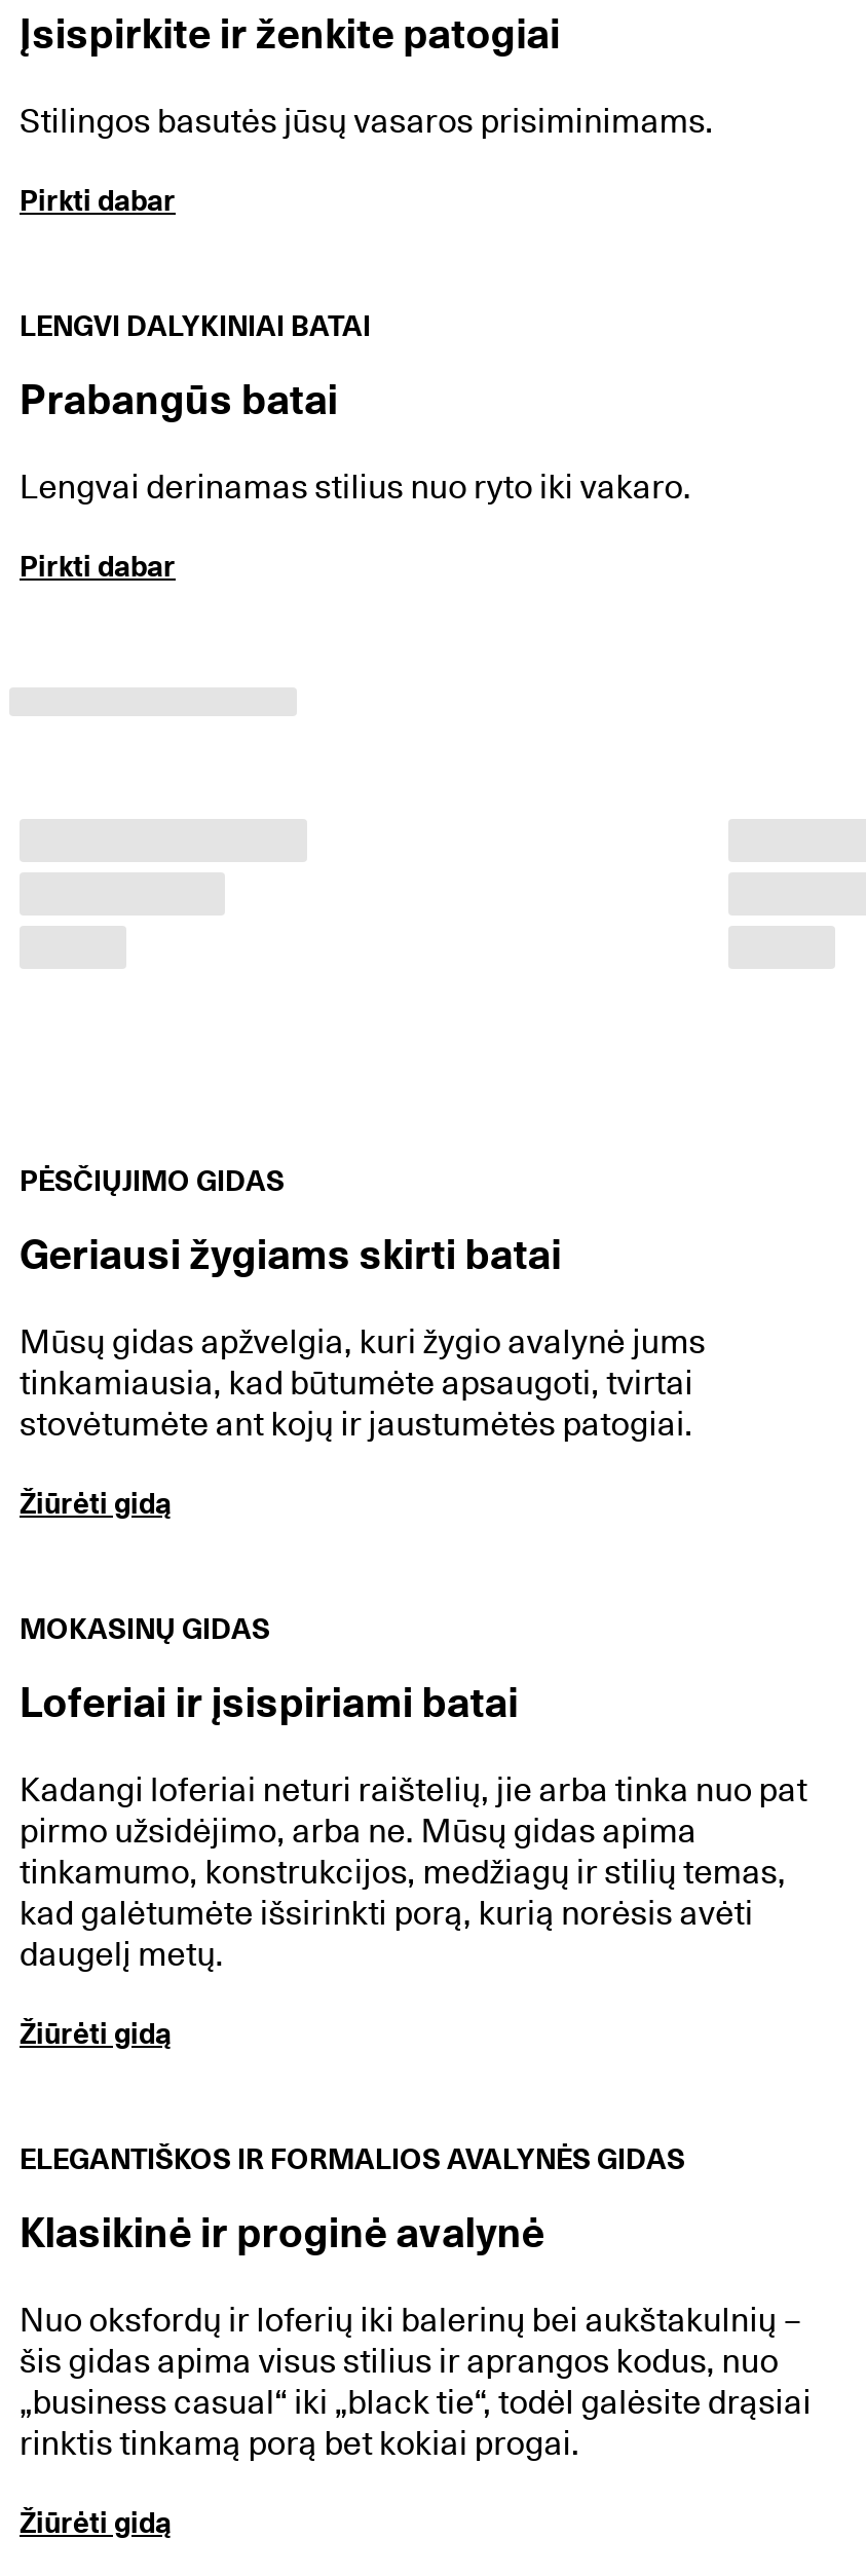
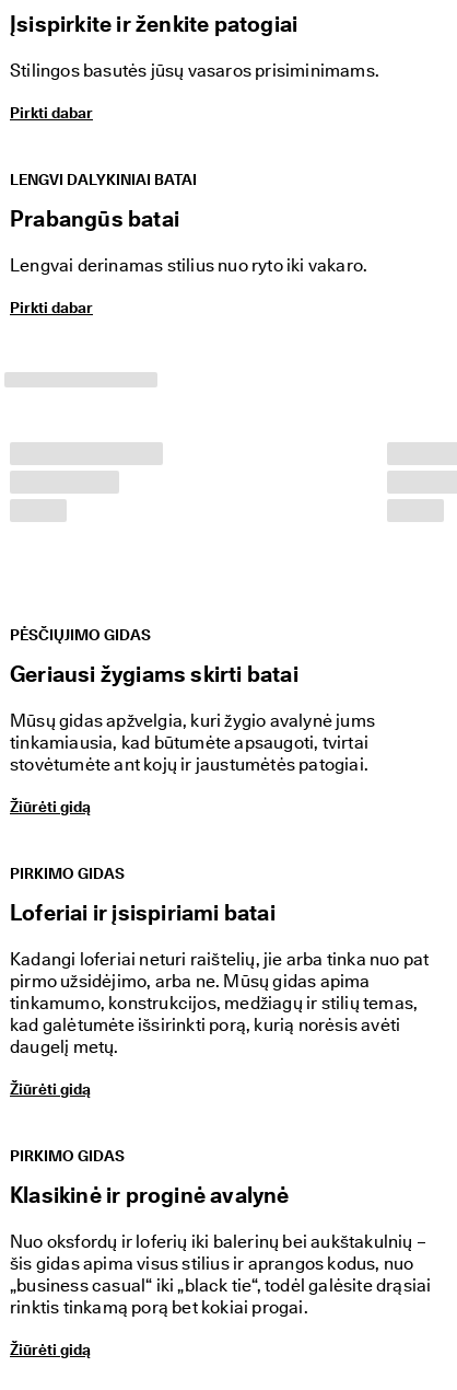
[20,1612,270,1645] MOKASINŲ GIDAS -> [10,865,125,882] PIRKIMO GIDAS
[20,2142,685,2175] ELEGANTIŠKOS IR FORMALIOS AVALYNĖS GIDAS -> [10,1147,125,1165] PIRKIMO GIDAS

